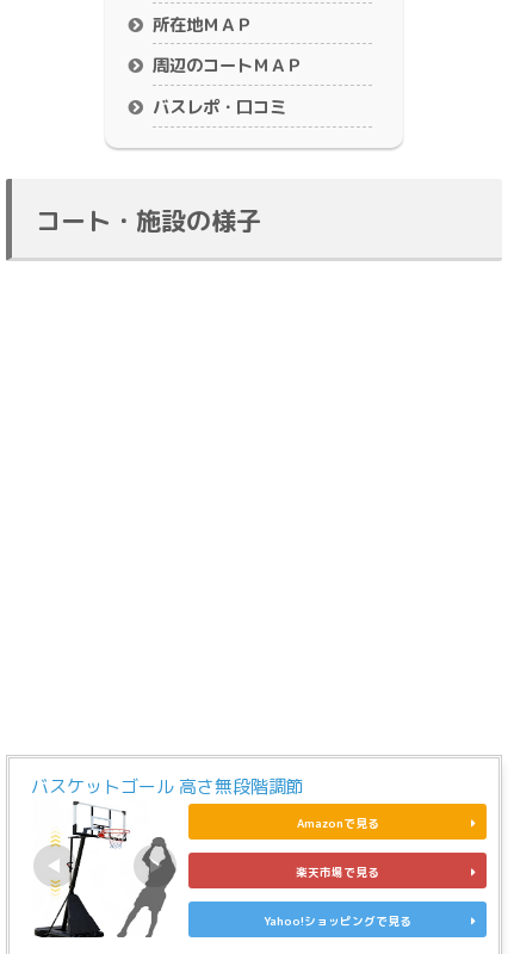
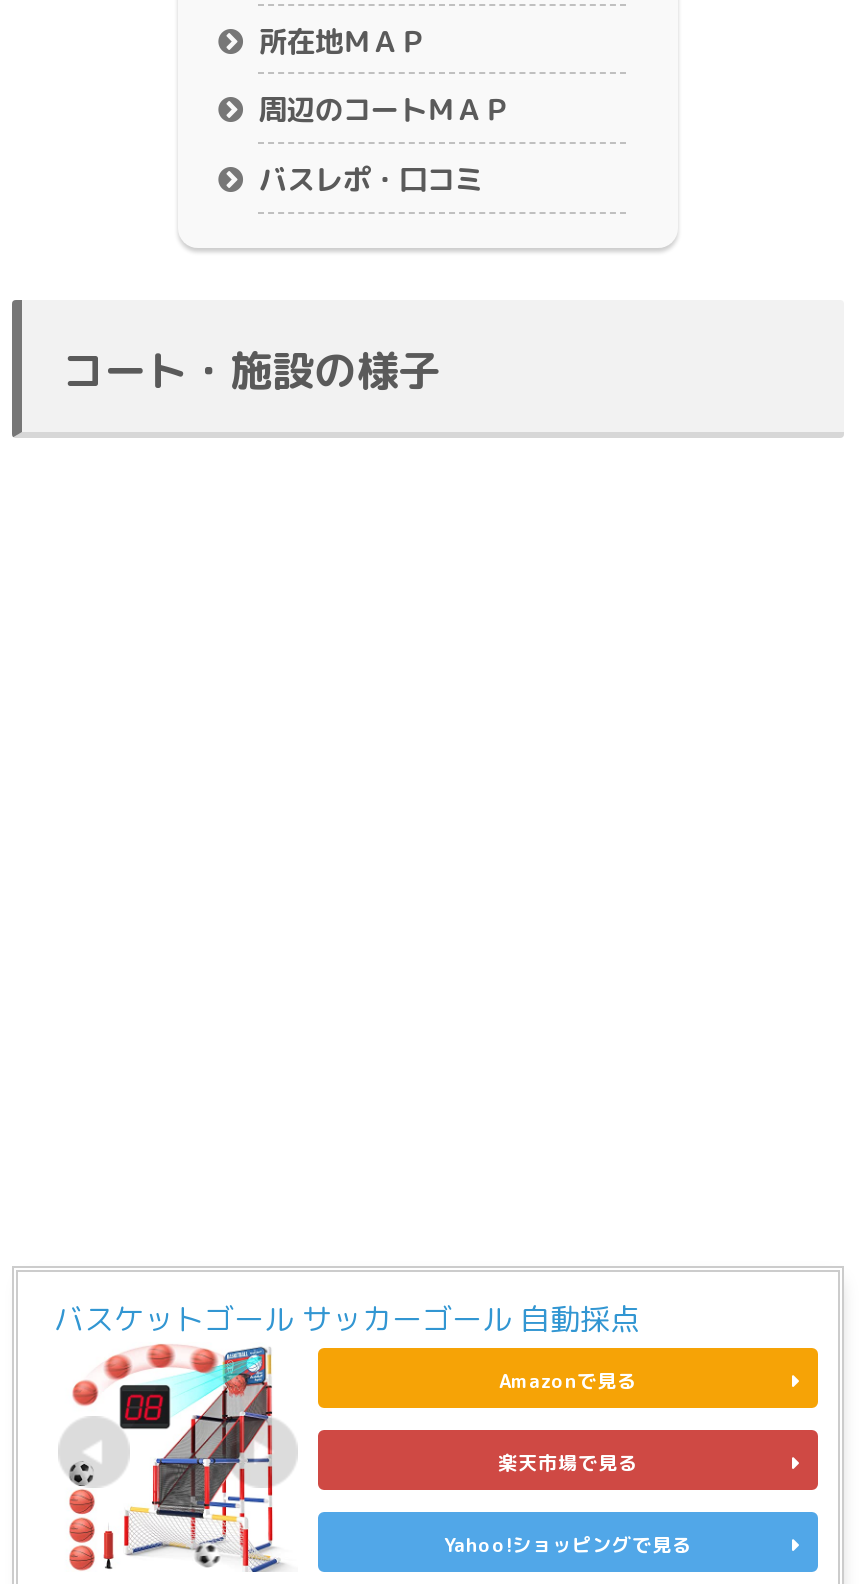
[31,774,304,799] バスケットゴール 高さ無段階調節 -> [54,1298,640,1340] バスケットゴール サッカーゴール 自動採点
[33,807,177,938] [image] -> [60,1354,296,1572] [image]

